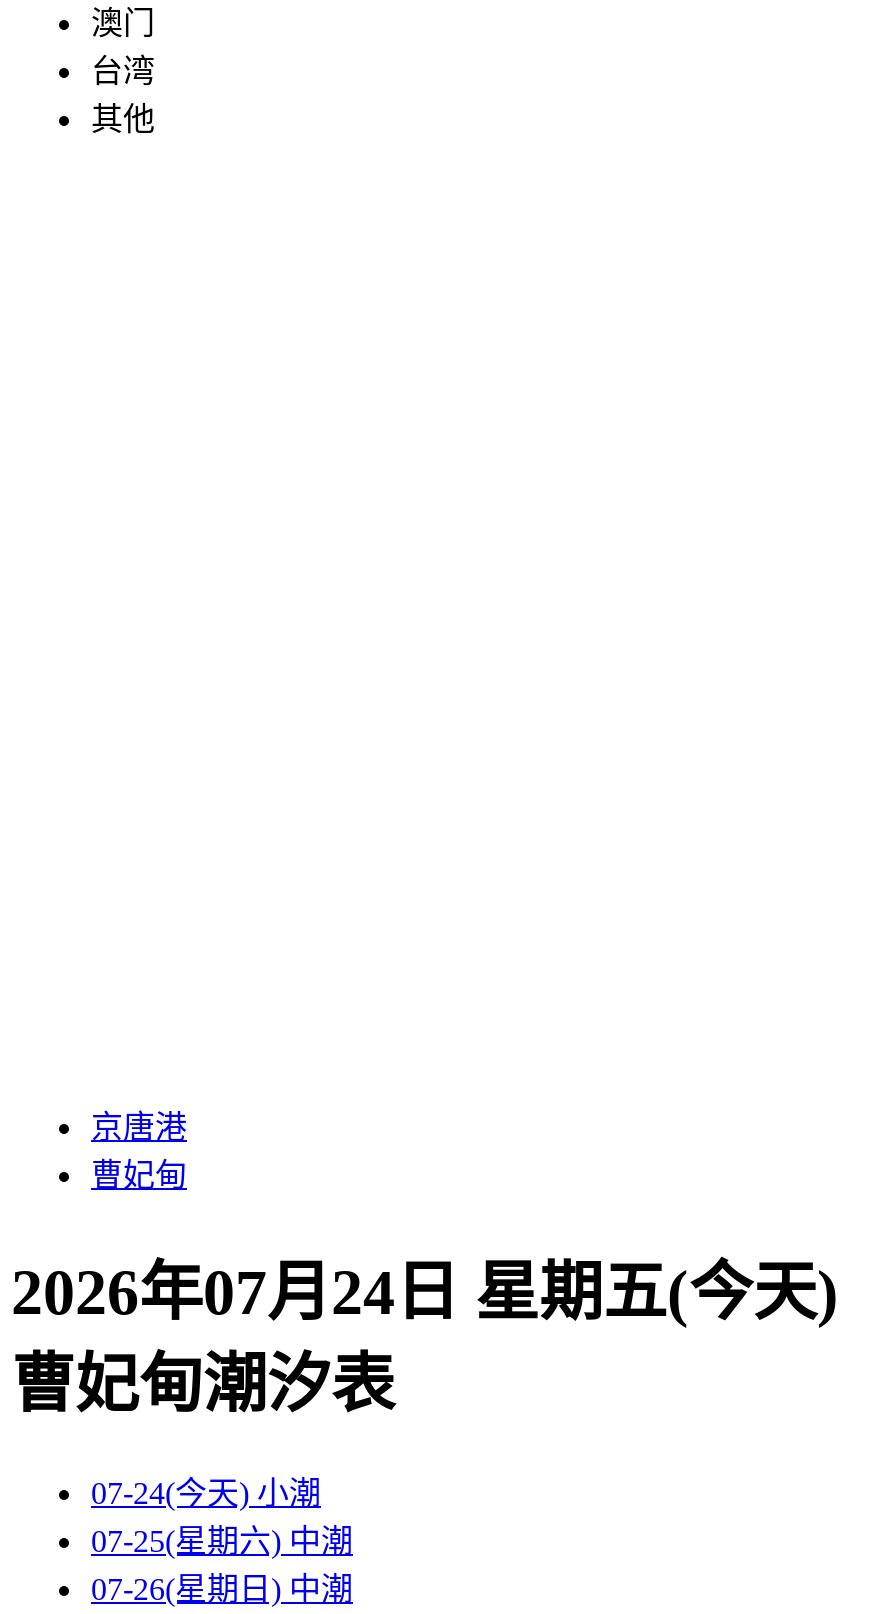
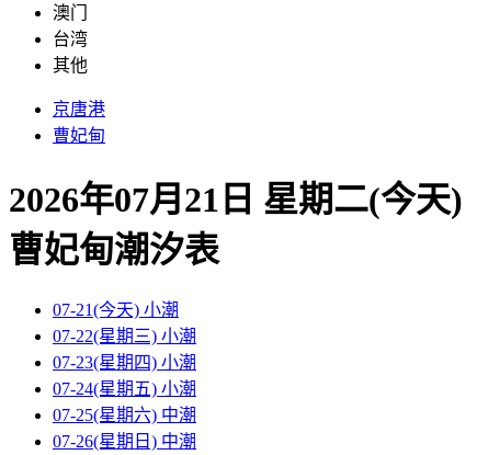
moved [91,1110,187,1192] -> [53,100,105,145]: 京唐港 | 曹妃甸
[11,1255,839,1327] 2026年07月24日 星期五(今天) -> [9,179,463,219] 2026年07月21日 星期二(今天)
moved [11,1347,395,1419] -> [9,230,219,269]: 曹妃甸潮汐表
[91,1476,321,1510] 07-24(今天) 小潮 -> [53,301,196,398] 07-21(今天) 小潮 | 07-22(星期三) 小潮 | 07-23(星期四) 小潮 | 07-24(星期五) 小潮

